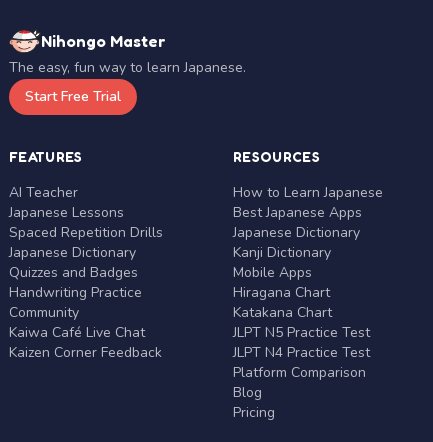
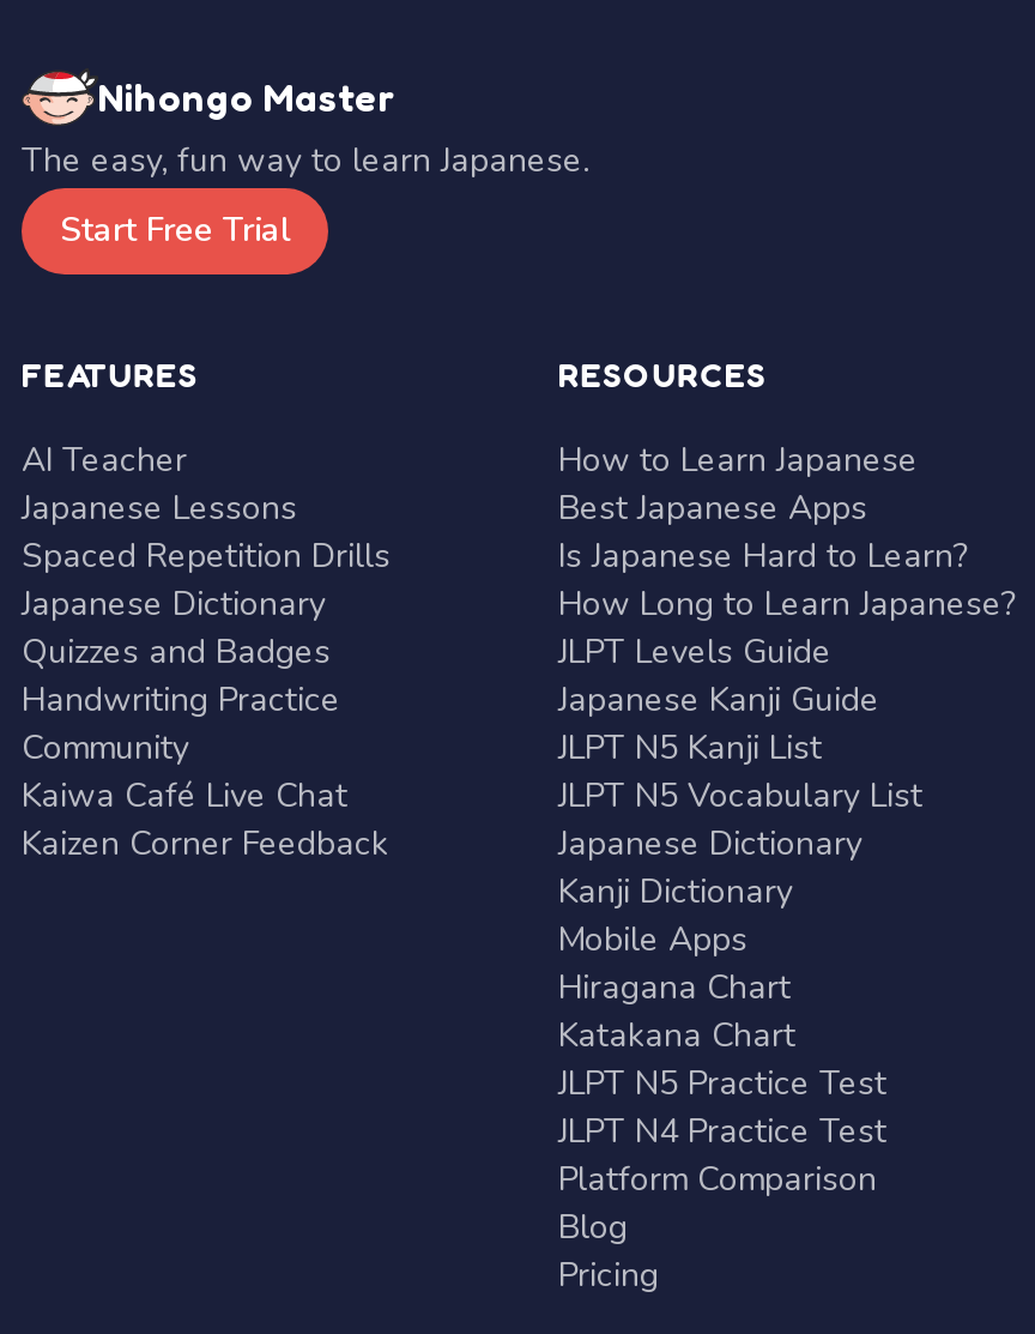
none -> [558,533,1016,819] Is Japanese Hard to Learn? | How Long to Learn Japanese? | JLPT Levels Guide | Japanese Kanji Guide | JLPT N5 Kanji List | JLPT N5 Vocabulary List

